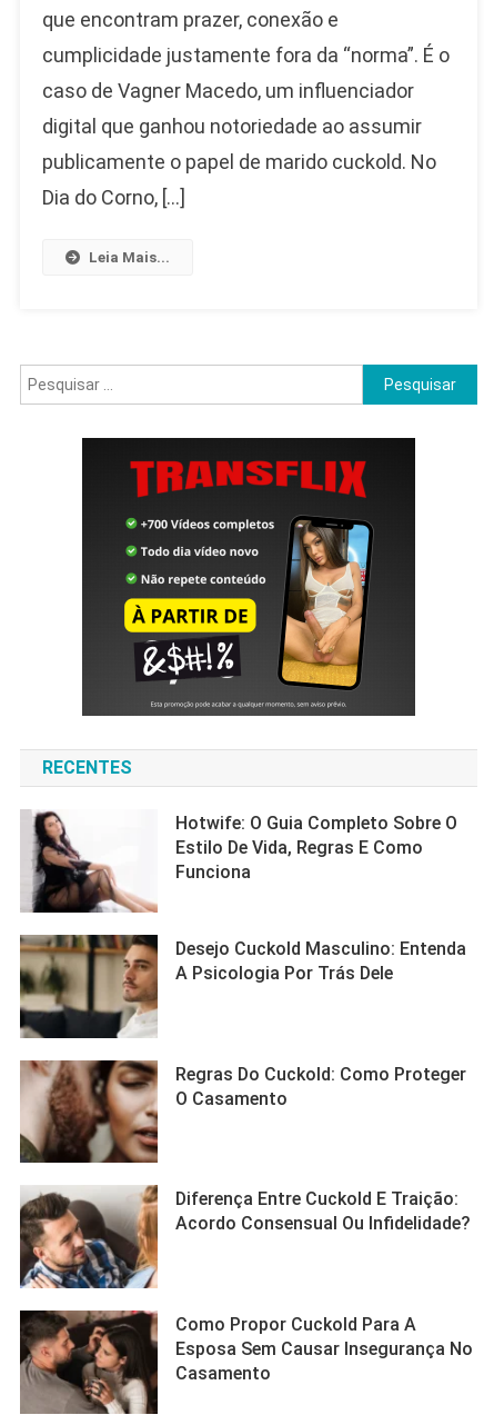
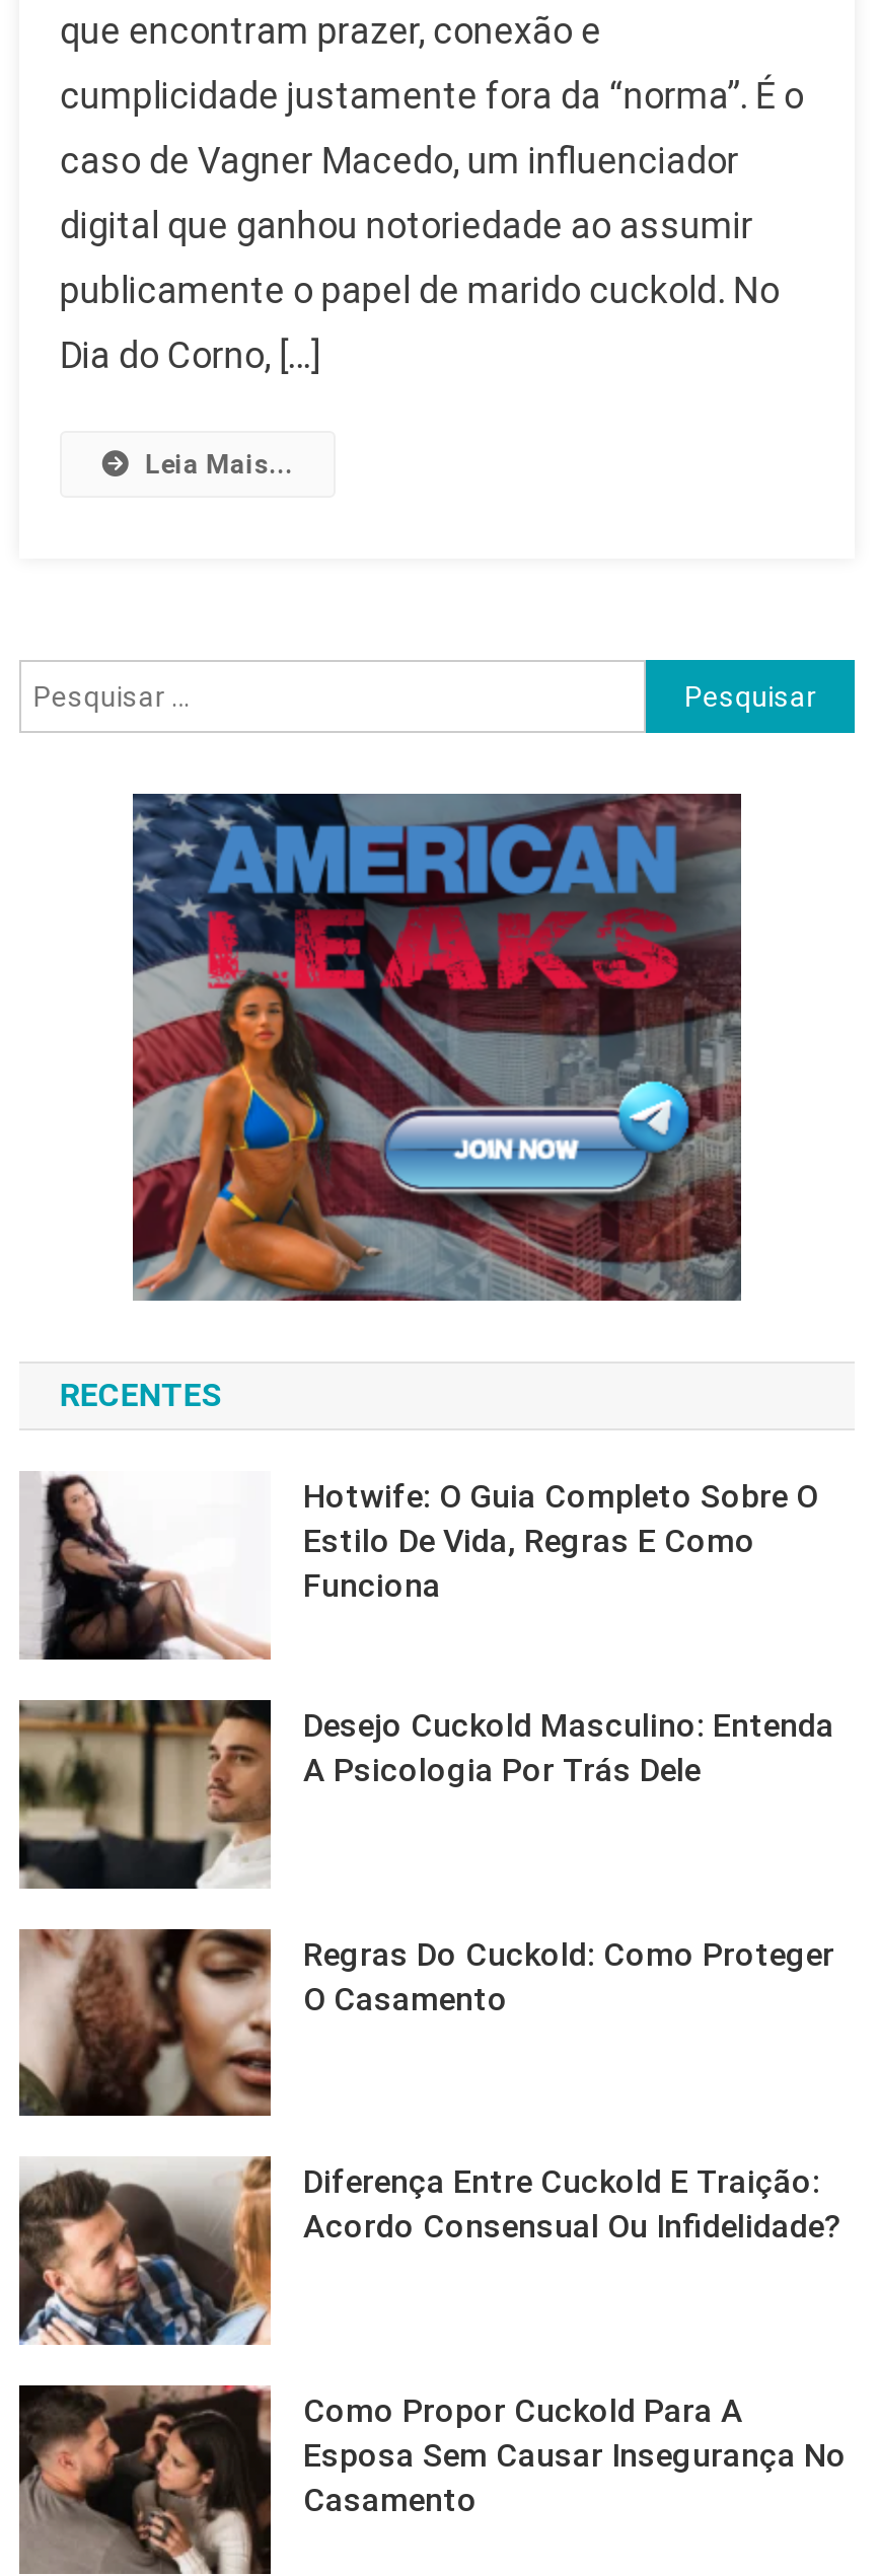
[81,437,416,716] [image] -> [131,792,743,1301] [image]

